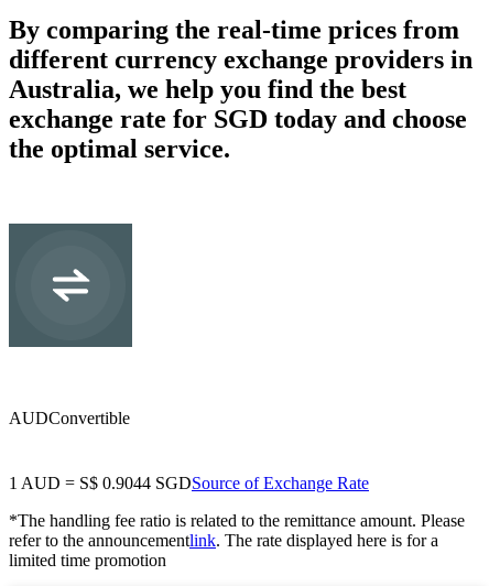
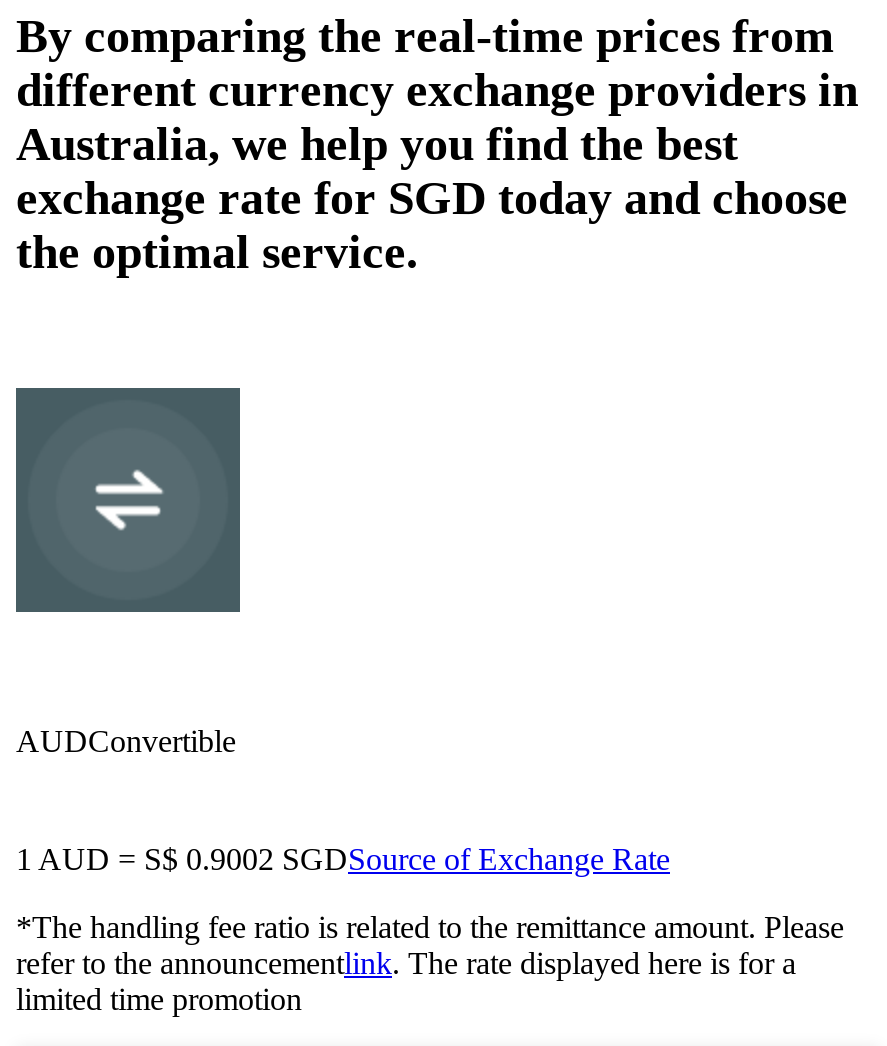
[9,473,369,492] 1 AUD = S$ 0.9044 SGDSource of Exchange Rate -> [16,842,670,876] 1 AUD = S$ 0.9002 SGDSource of Exchange Rate

